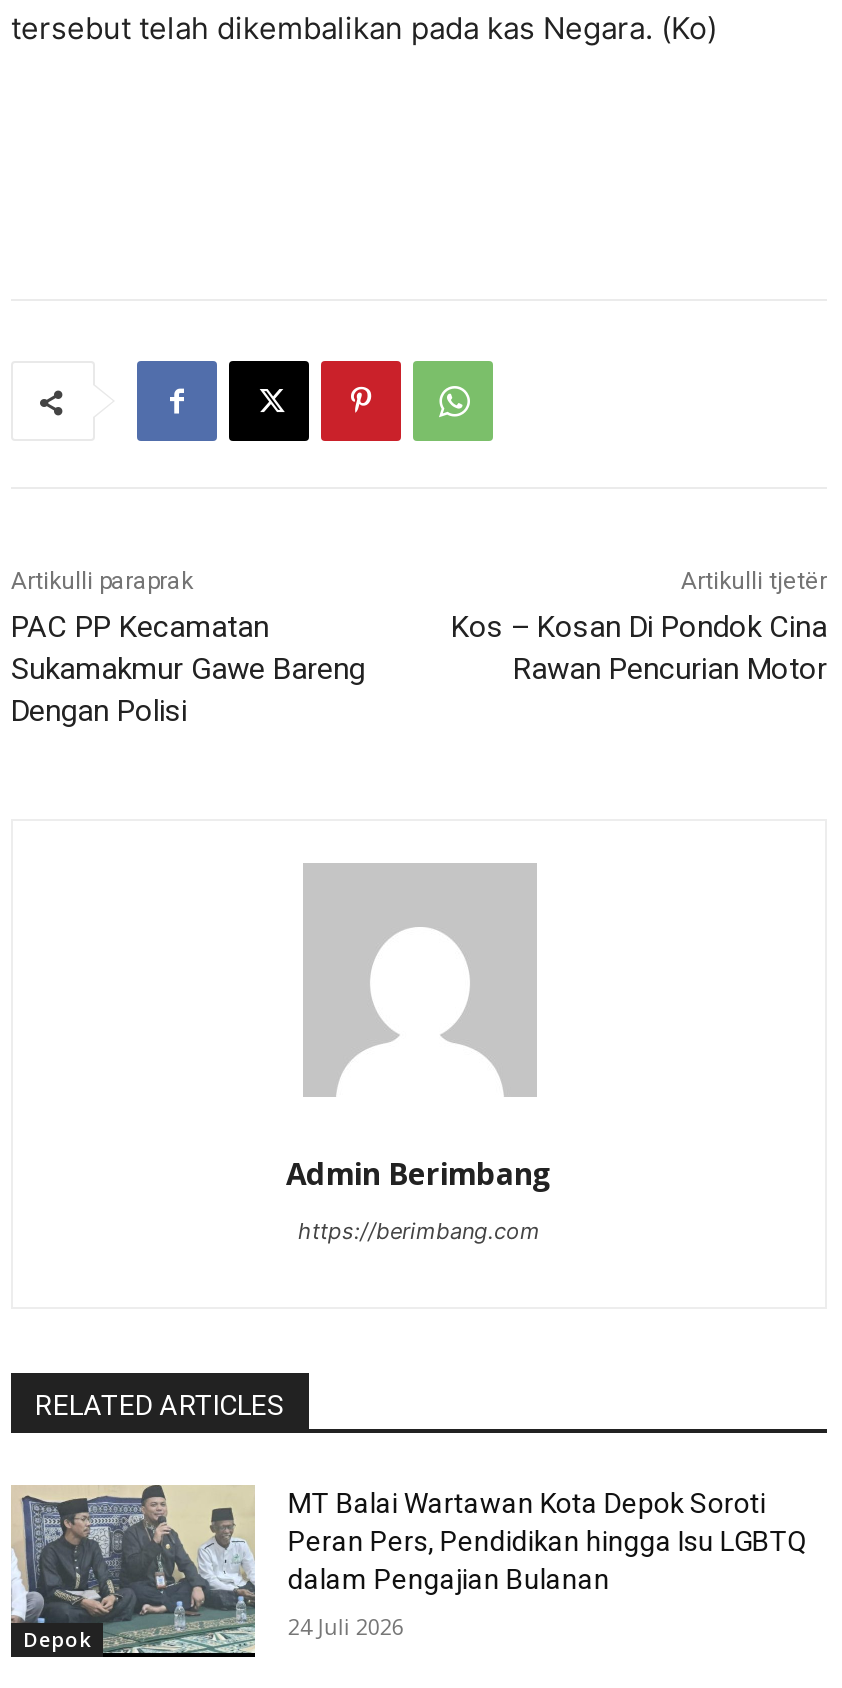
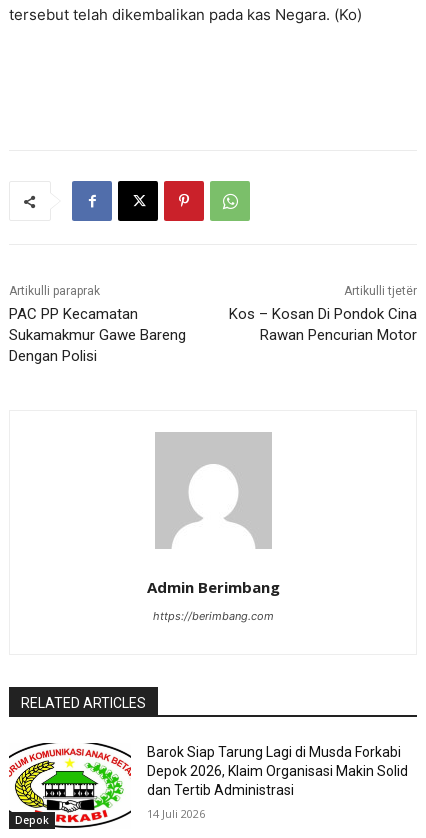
[11,1483,808,1659] [image] | MT Balai Wartawan Kota Depok Soroti | Peran Pers, Pendidikan hingga Isu LGBTQ | dalam Pengajian Bulanan -> [9,742,408,829] [image] | Barok Siap Tarung Lagi di Musda Forkabi | Depok 2026, Klaim Organisasi Makin Solid | dan Tertib Administrasi
[288,1611,404,1641] 24 Juli 2026 -> [147,806,205,821] 14 Juli 2026

